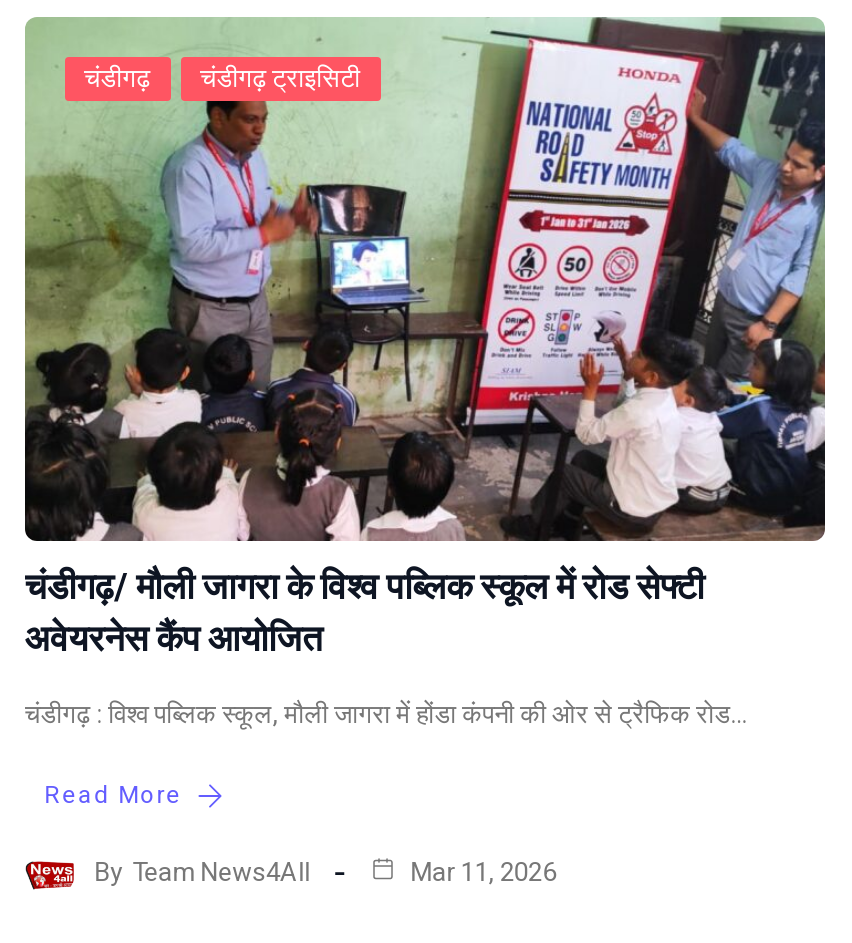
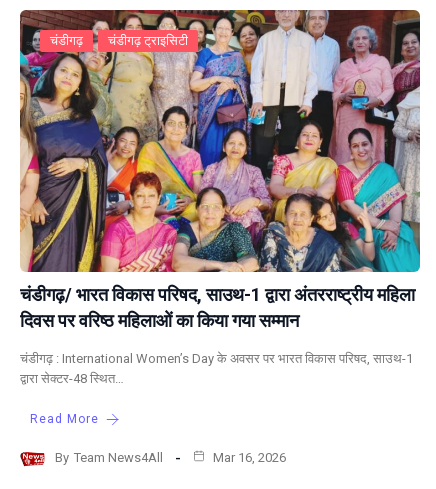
[23,17,827,660] [image] | चंडीगढ़/ मौली जागरा के विश्व पब्लिक स्कूल में रोड सेफ्टी | अवेयरनेस कैंप आयोजित -> [19,9,421,331] [image] | चंडीगढ़/ भारत विकास परिषद, साउथ-1 द्वारा अंतरराष्ट्रीय महिला | दिवस पर वरिष्ठ महिलाओं का किया गया सम्मान
[24,700,748,730] चंडीगढ़ : विश्व पब्लिक स्कूल, मौली जागरा में होंडा कंपनी की ओर से ट्रैफिक रोड… -> [20,351,413,386] चंडीगढ़ : International Women’s Day के अवसर पर भारत विकास परिषद, साउथ-1 | द्वारा सेक्टर-48 स्थित…
[404,857,556,887] Mar 11, 2026 -> [210,450,286,465] Mar 16, 2026

